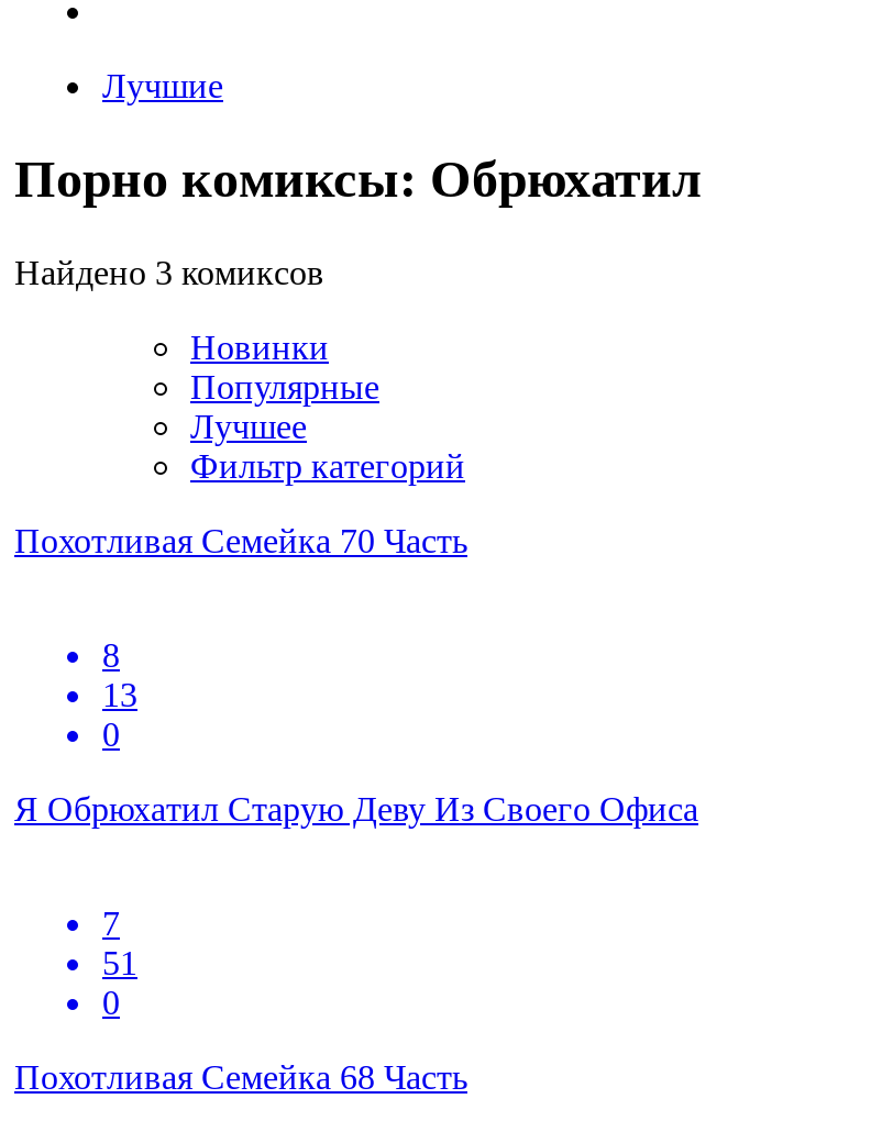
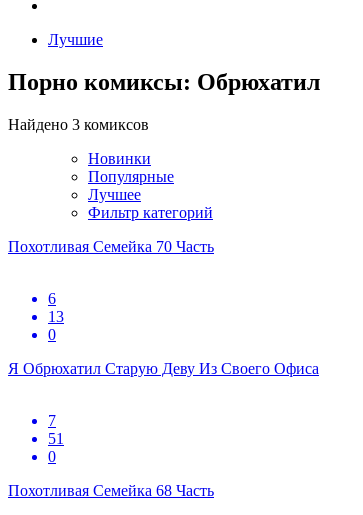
[102,636,120,673] 8 -> [48,290,56,307] 6

